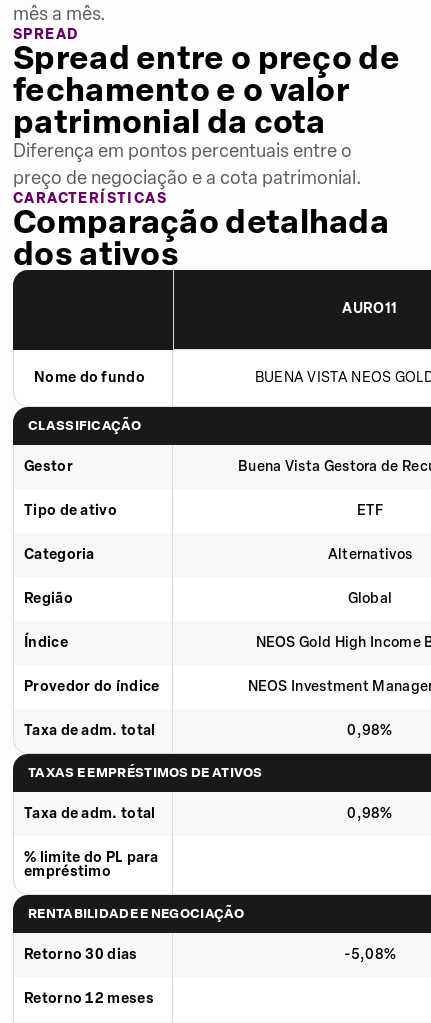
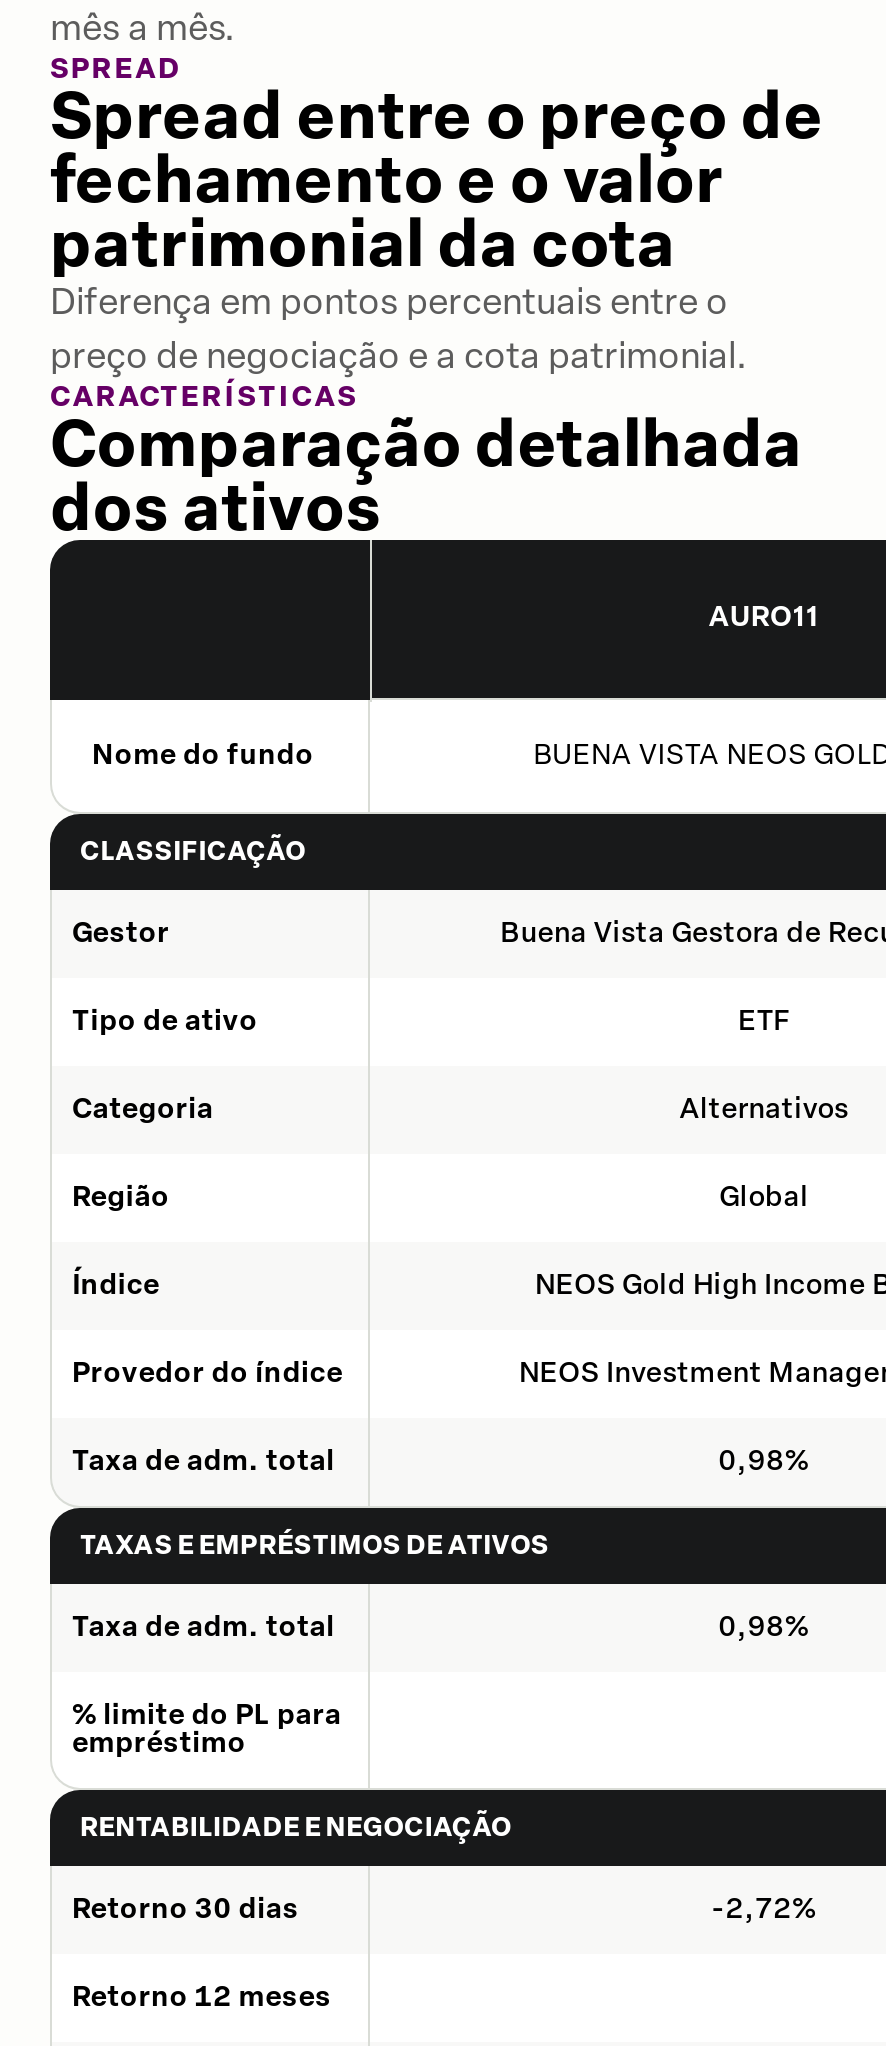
[344,945,396,962] -5,08% -> [711,1891,817,1925] -2,72%

